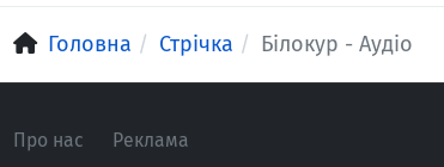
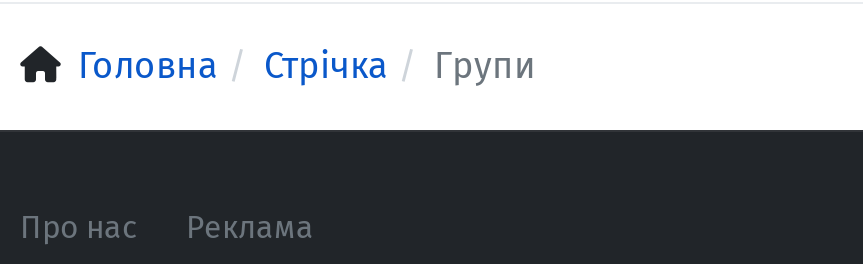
[261,30,413,57] Білокур - Аудіо -> [434,43,536,87] Групи

